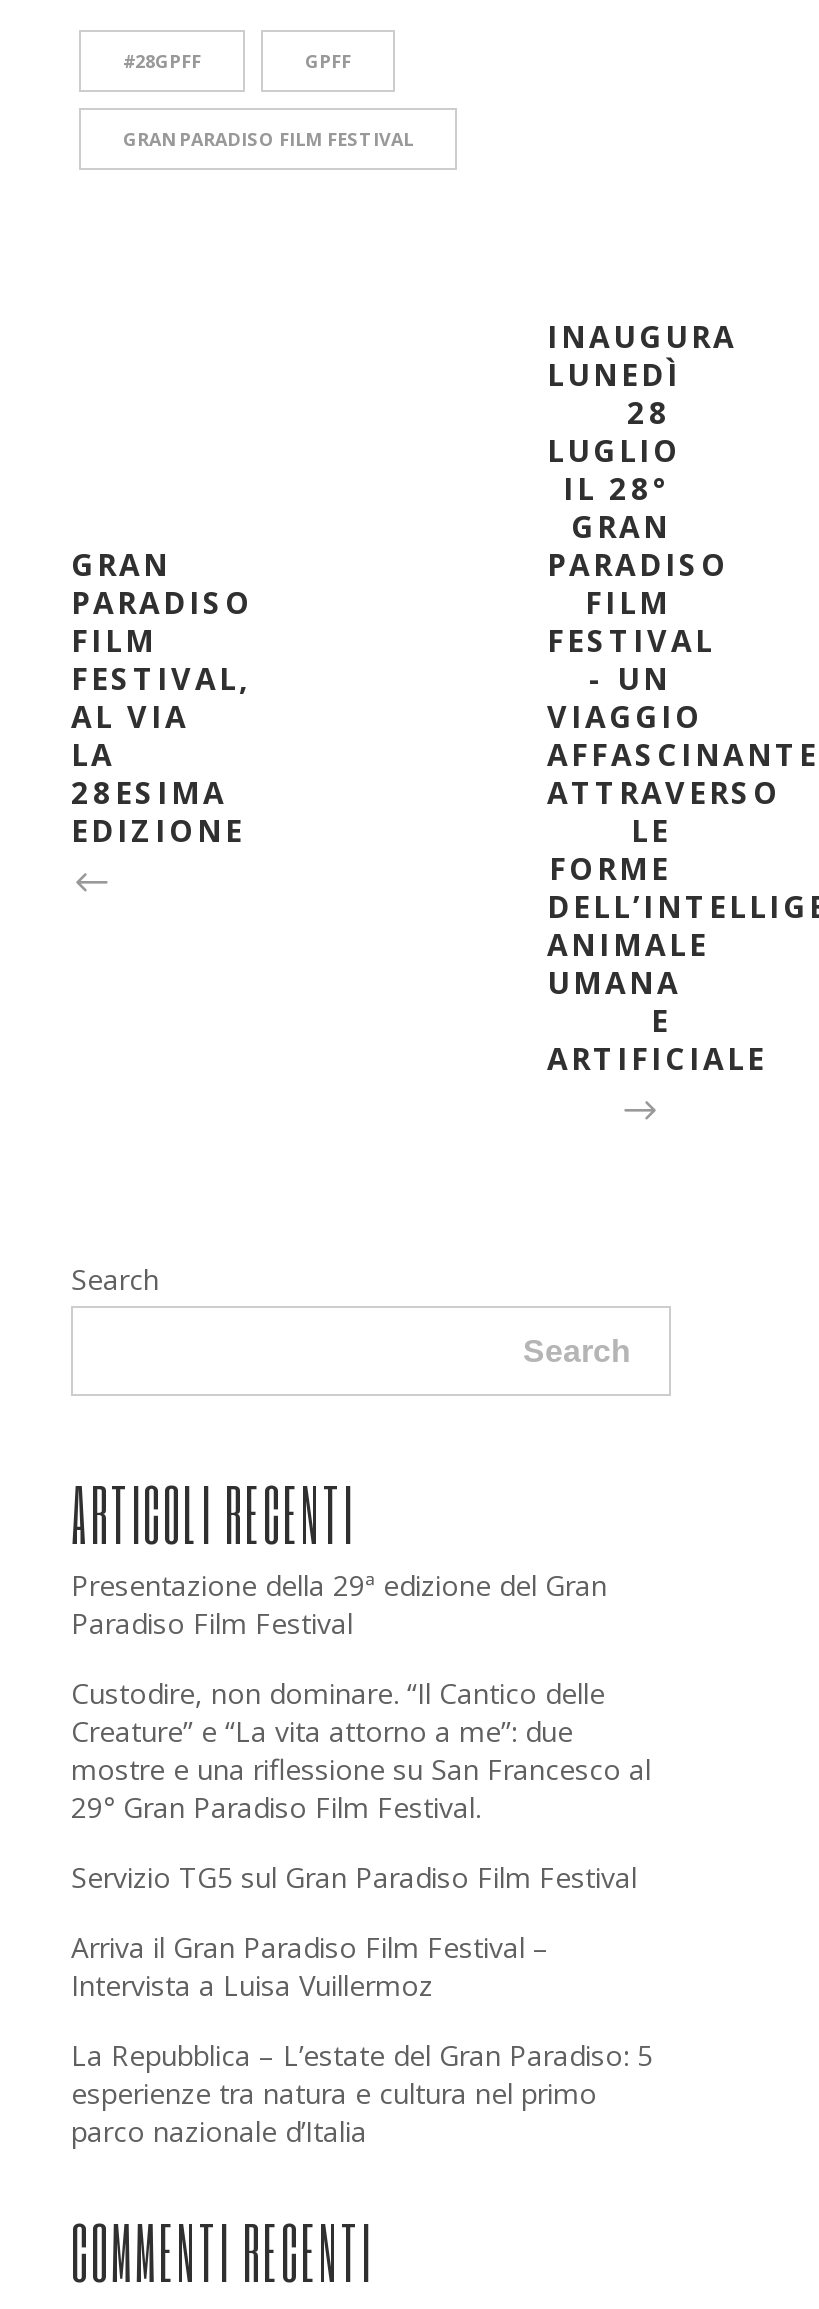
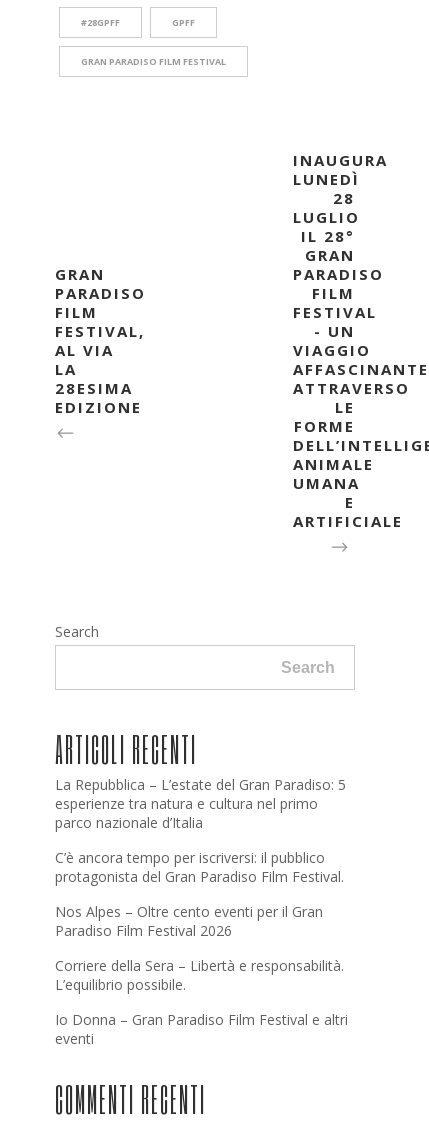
[71,1566,651,2004] Presentazione della 29ª edizione del Gran | Paradiso Film Festival | Custodire, non dominare. “Il Cantico delle | Creature” e “La vita attorno a me”: due | mostre e una riflessione su San Francesco al | 29° Gran Paradiso Film Festival. | Servizio TG5 sul Gran Paradiso Film Festival | Arriva il Gran Paradiso Film Festival – | Intervista a Luisa Vuillermoz -> none
moved [71,2036,653,2150] -> [55,775,346,832]: La Repubblica – L’estate del Gran Paradiso: 5 | esperienze tra natura e cultura nel primo | parco nazionale d’Italia
none -> [55,848,348,1048] C’è ancora tempo per iscriversi: il pubblico | protagonista del Gran Paradiso Film Festival. | Nos Alpes – Oltre cento eventi per il Gran | Paradiso Film Festival 2026 | Corriere della Sera – Libertà e responsabilità. | L’equilibrio possibile. | Io Donna – Gran Paradiso Film Festival e altri | eventi

